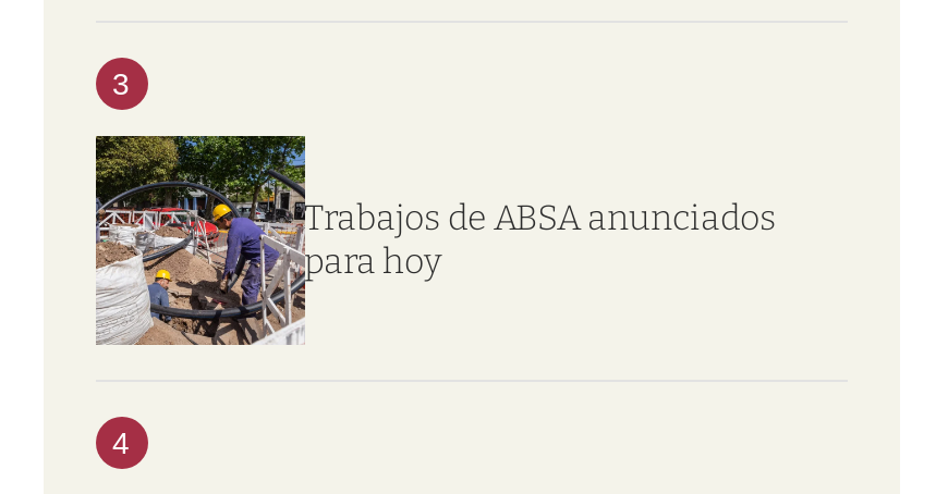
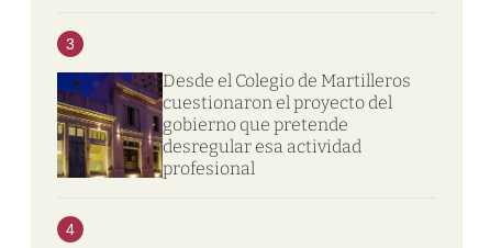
[94,134,777,347] [image] | Trabajos de ABSA anunciados | para hoy -> [56,70,410,179] [image] | Desde el Colegio de Martilleros | cuestionaron el proyecto del | gobierno que pretende | desregular esa actividad | profesional

